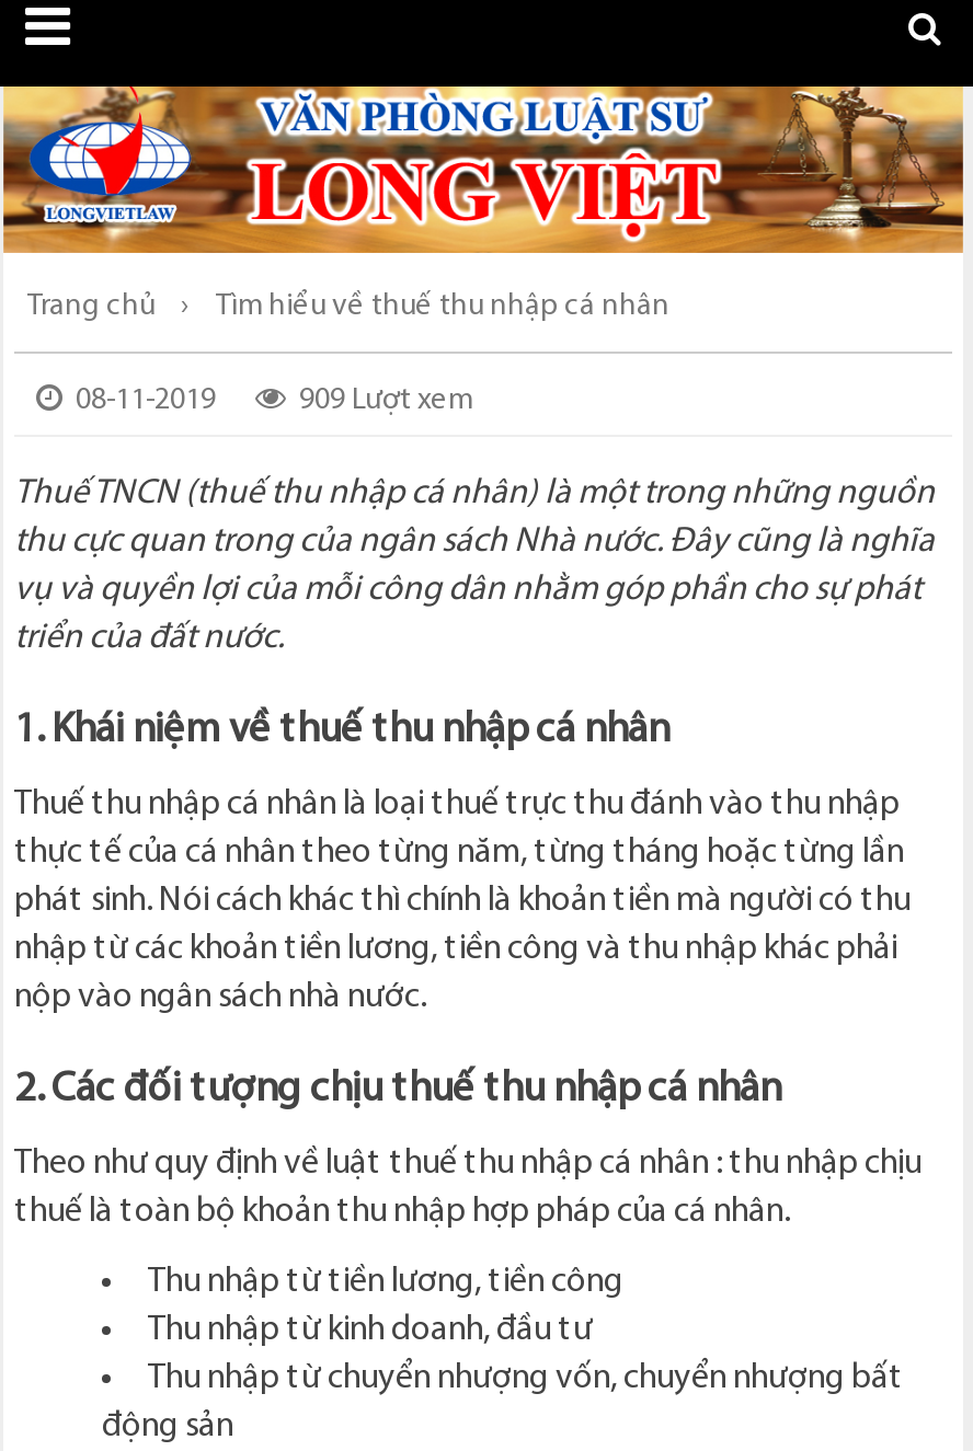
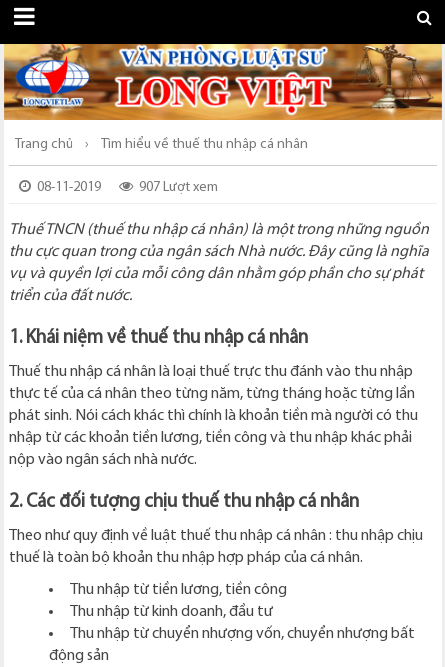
[299,385,472,417] 909 Lượt xem -> [139,180,218,195] 907 Lượt xem

